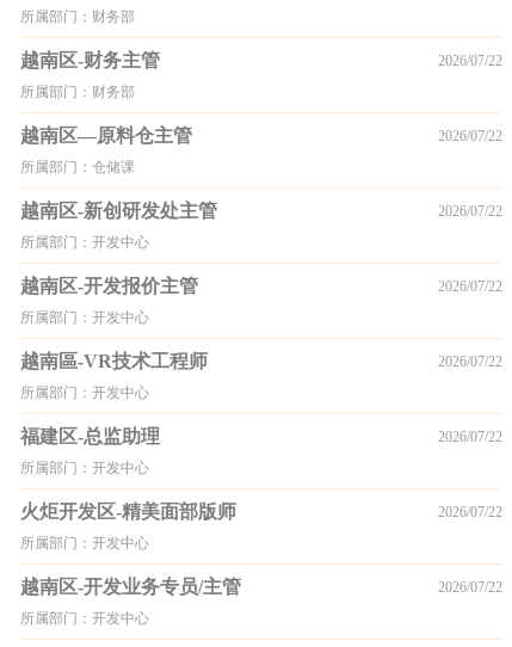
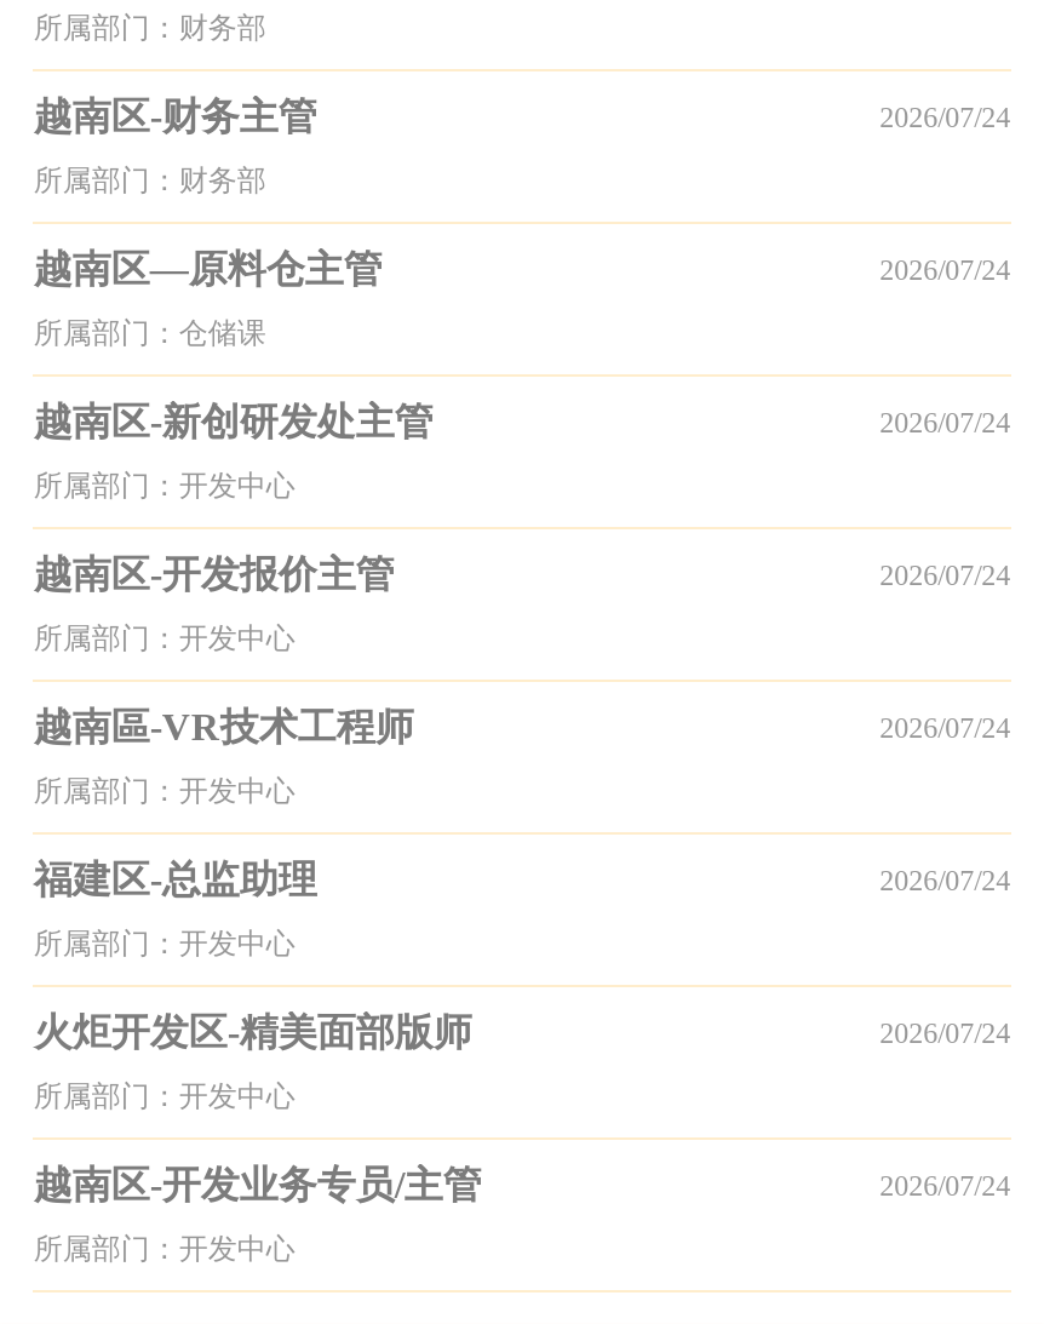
[438,53,502,69] 2026/07/22 -> [880,101,1010,134] 2026/07/24
[438,128,502,144] 2026/07/22 -> [880,253,1010,287] 2026/07/24
[438,203,502,220] 2026/07/22 -> [880,406,1010,440] 2026/07/24
[438,278,502,295] 2026/07/22 -> [880,558,1010,592] 2026/07/24
[438,353,502,370] 2026/07/22 -> [880,711,1010,745] 2026/07/24
[438,429,502,445] 2026/07/22 -> [880,864,1010,898] 2026/07/24
[438,504,502,520] 2026/07/22 -> [880,1016,1010,1050] 2026/07/24
[438,579,502,596] 2026/07/22 -> [880,1169,1010,1203] 2026/07/24

